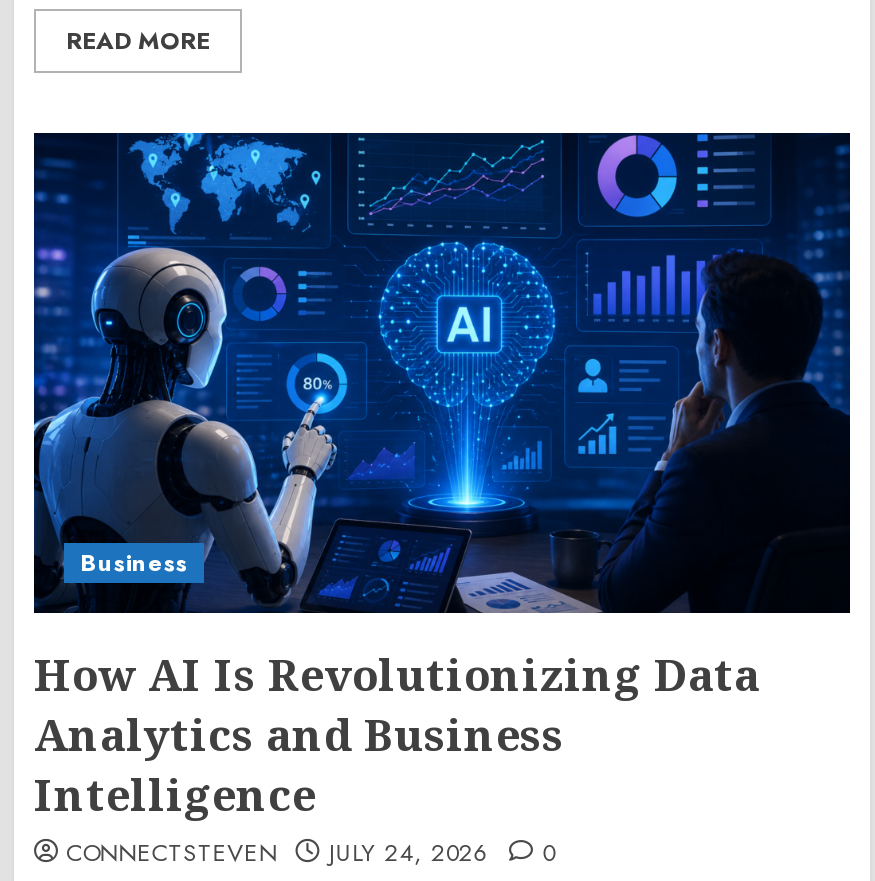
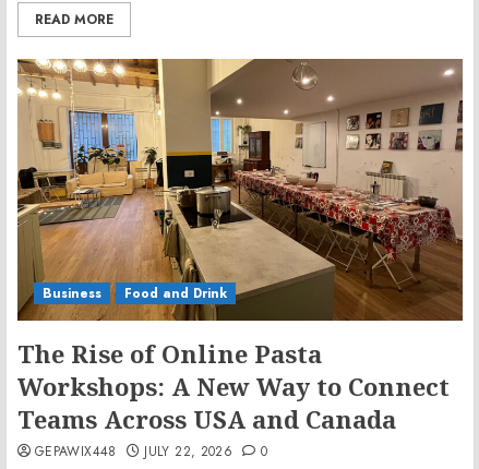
[32,131,852,871] [image] | How AI Is Revolutionizing Data | Analytics and Business | Intelligence | CONNECTSTEVEN | JULY 24, 2026 -> [16,58,464,461] [image] | Food and Drink | The Rise of Online Pasta | Workshops: A New Way to Connect | Teams Across USA and Canada | GEPAWIX448 | JULY 22, 2026

